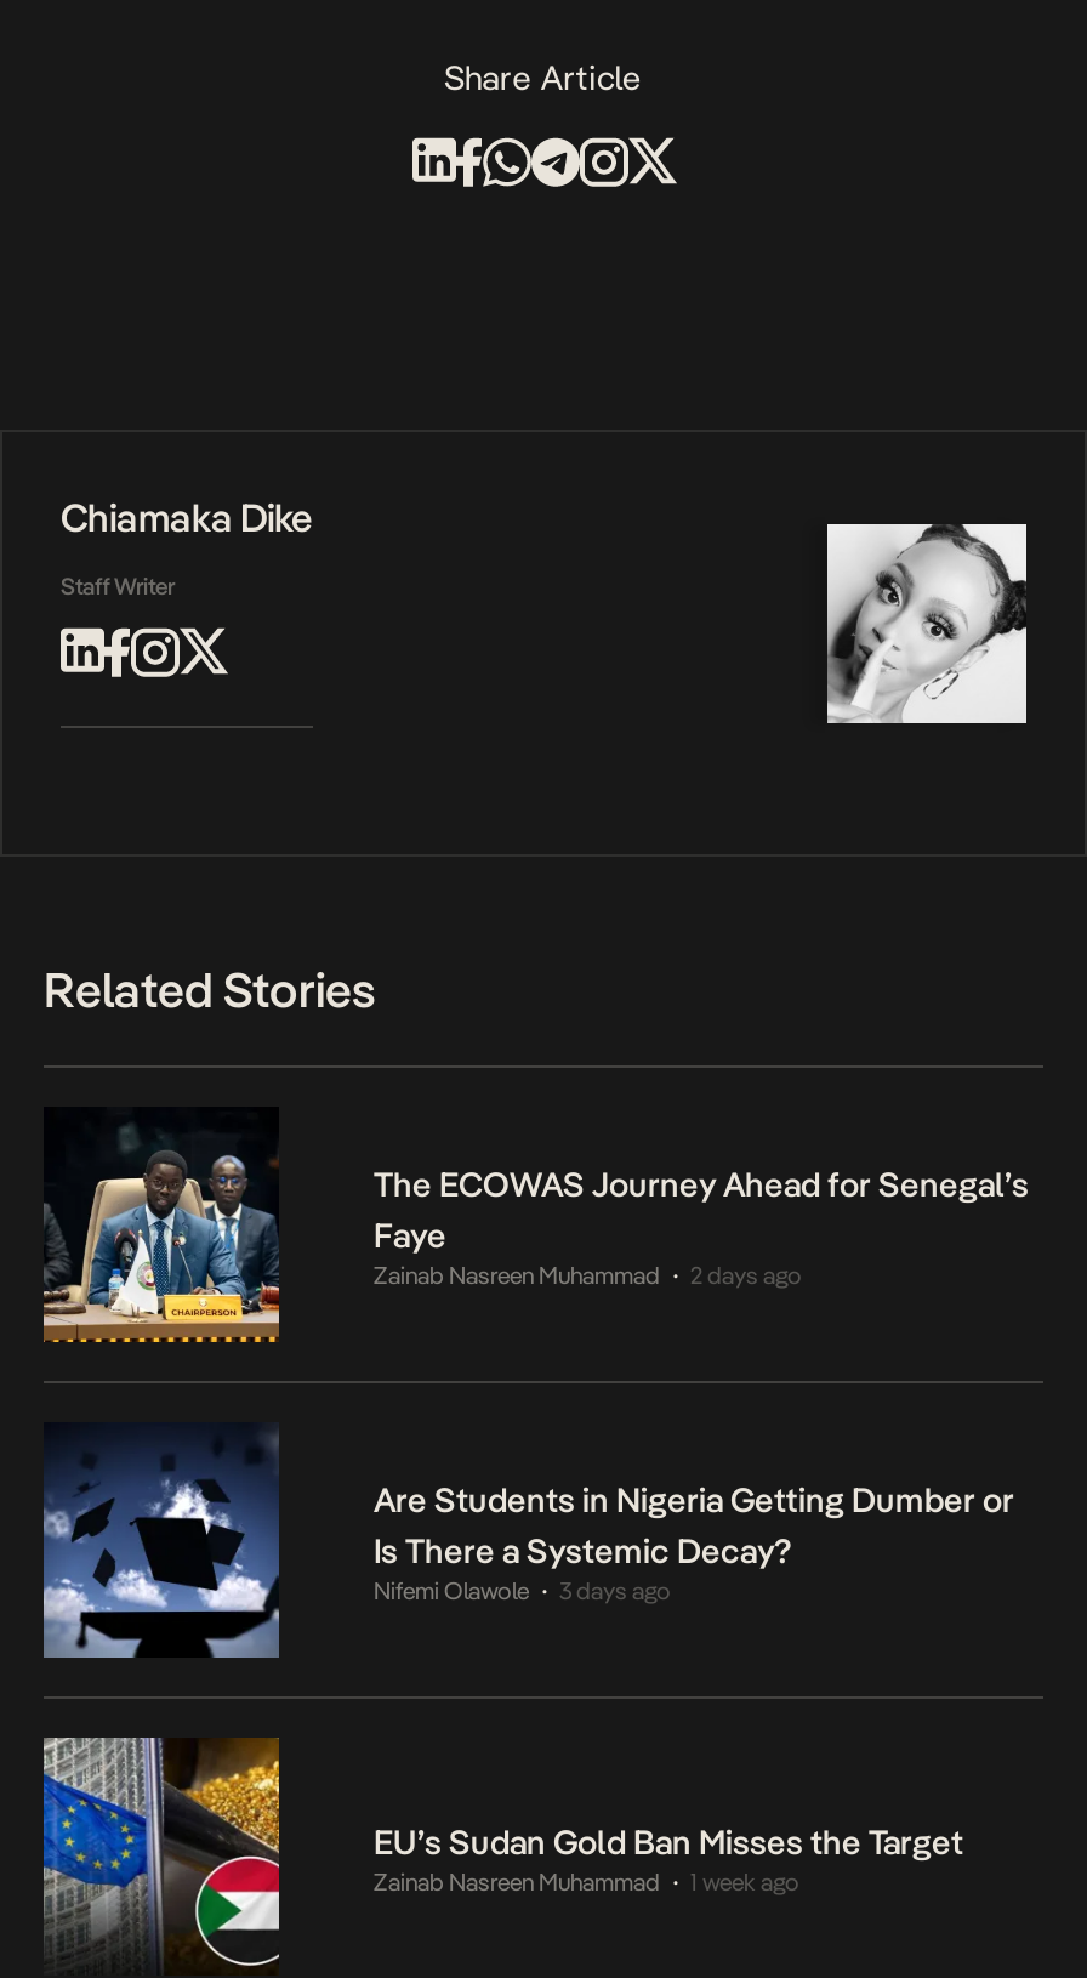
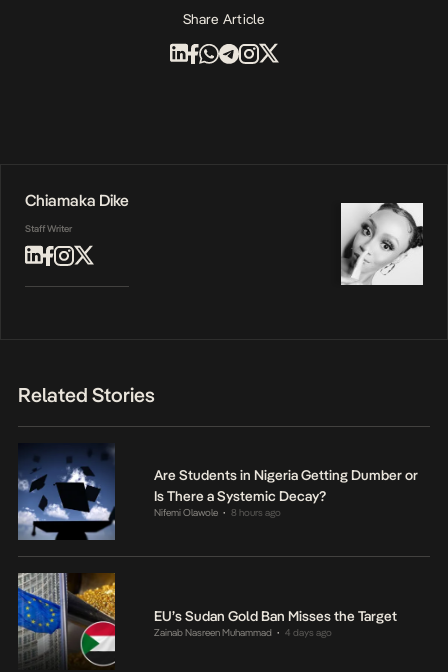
[41,1150,1029,1345] [image] | The ECOWAS Journey Ahead for Senegal’s | Faye | Zainab Nasreen Muhammad | 2 days ago -> none
[374,1578,671,1605] Nifemi Olawole 3 days ago -> [154,507,280,518] Nifemi Olawole 8 hours ago
[374,1869,799,1895] Zainab Nasreen Muhammad 1 week ago -> [154,627,331,638] Zainab Nasreen Muhammad 4 days ago

